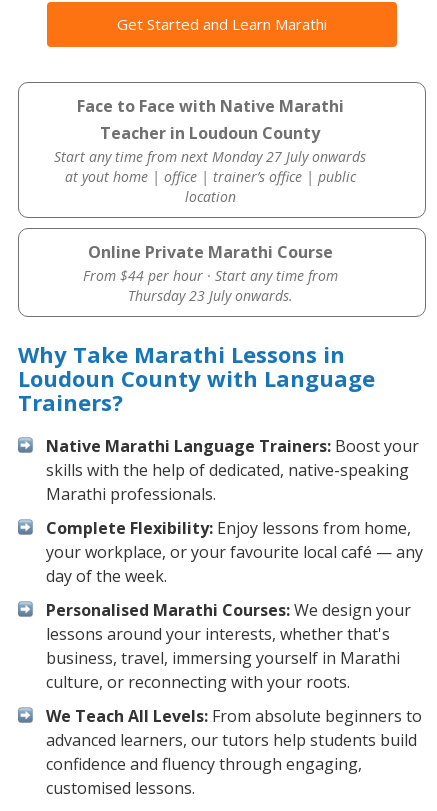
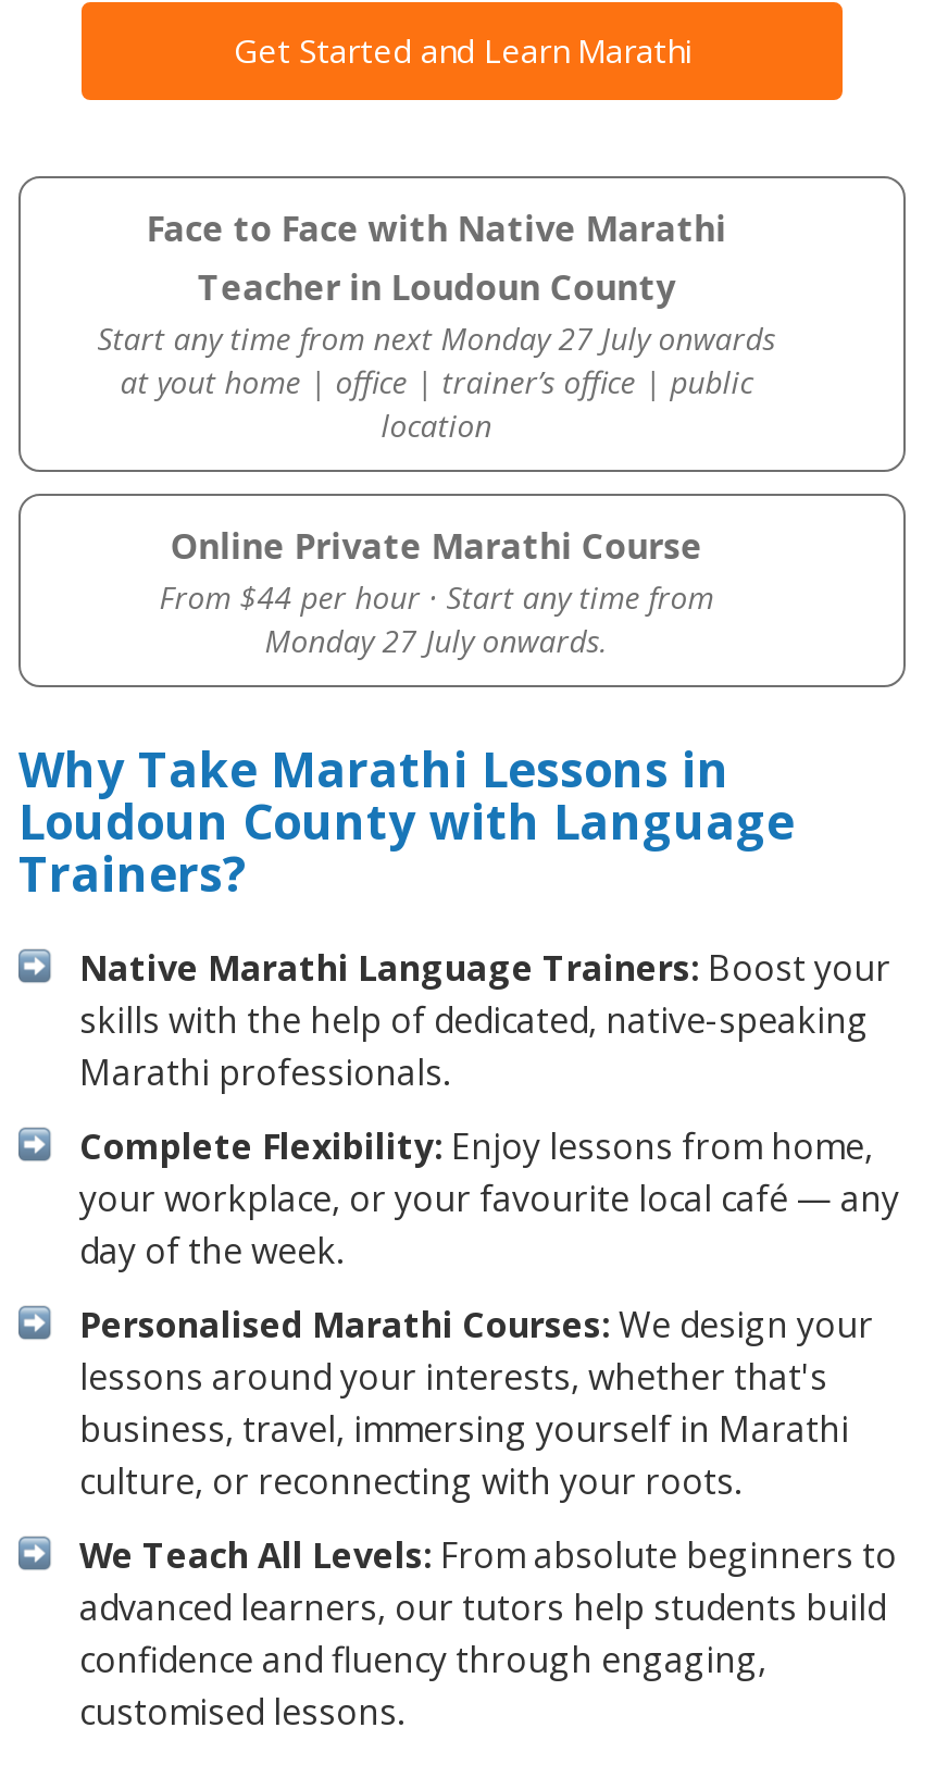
[128,286,293,305] Thursday 23 July onwards. -> [265,620,608,661] Monday 27 July onwards.

